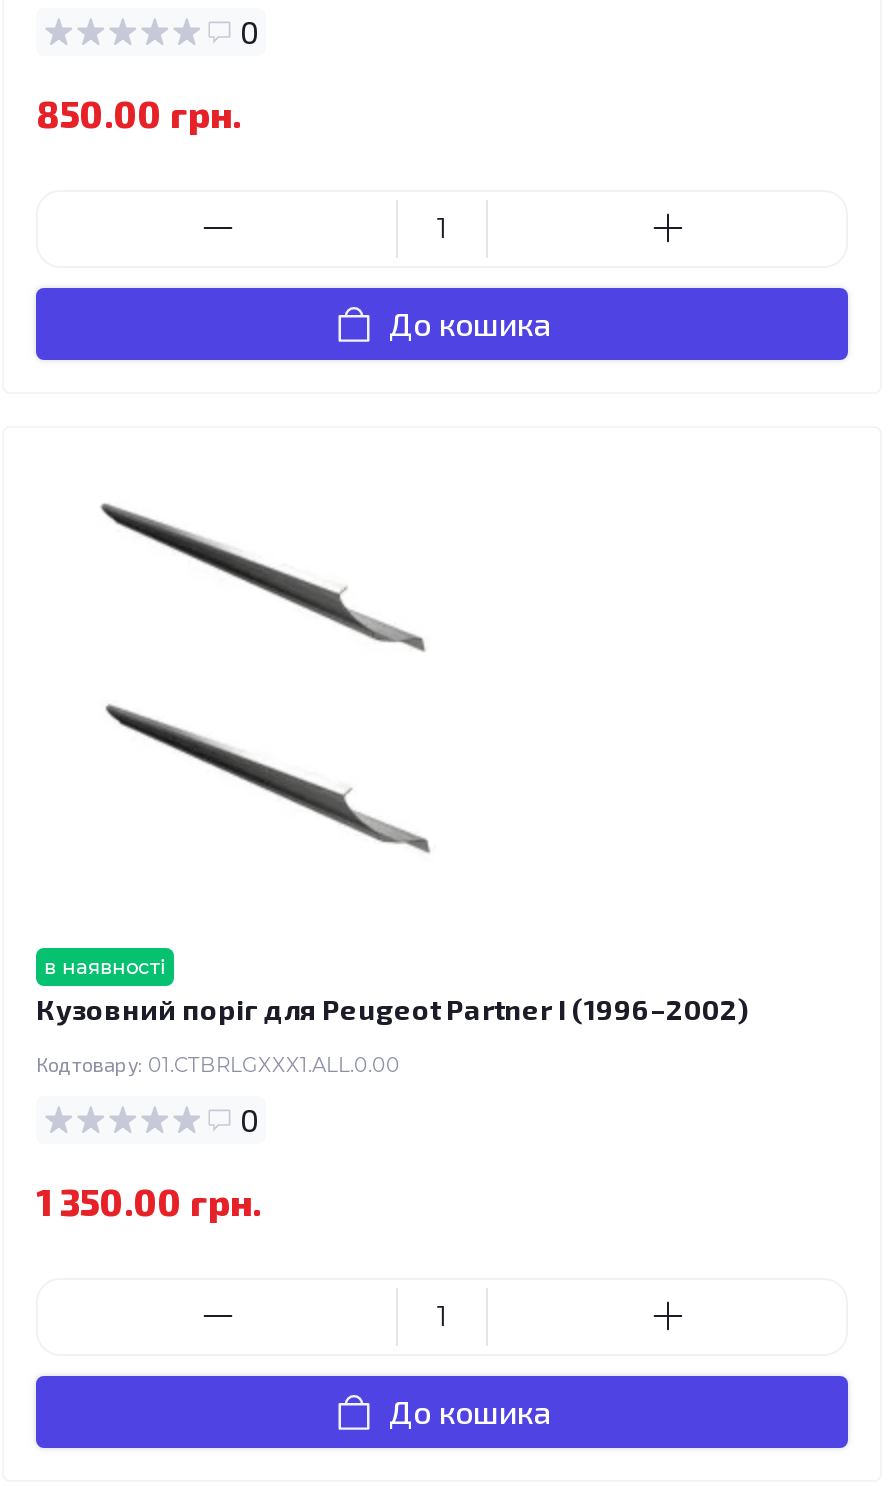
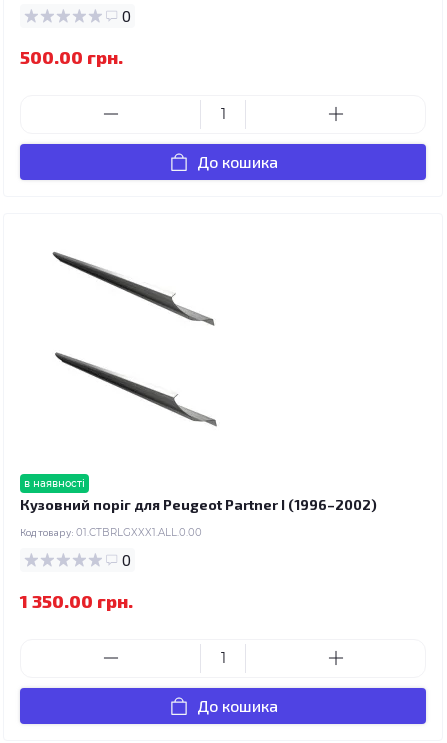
[36,91,242,135] 850.00 грн. -> [20,45,123,67] 500.00 грн.

